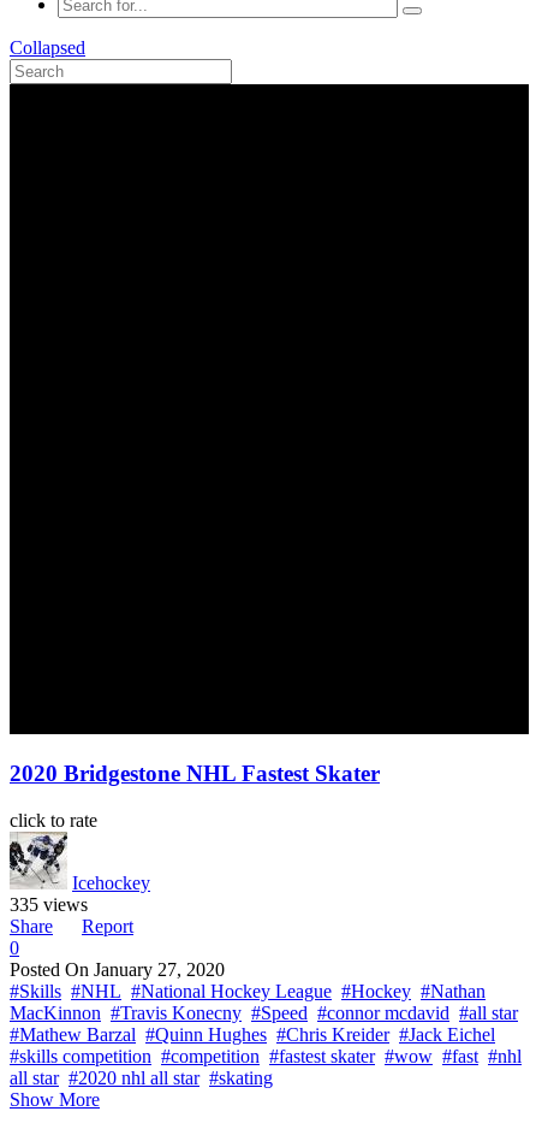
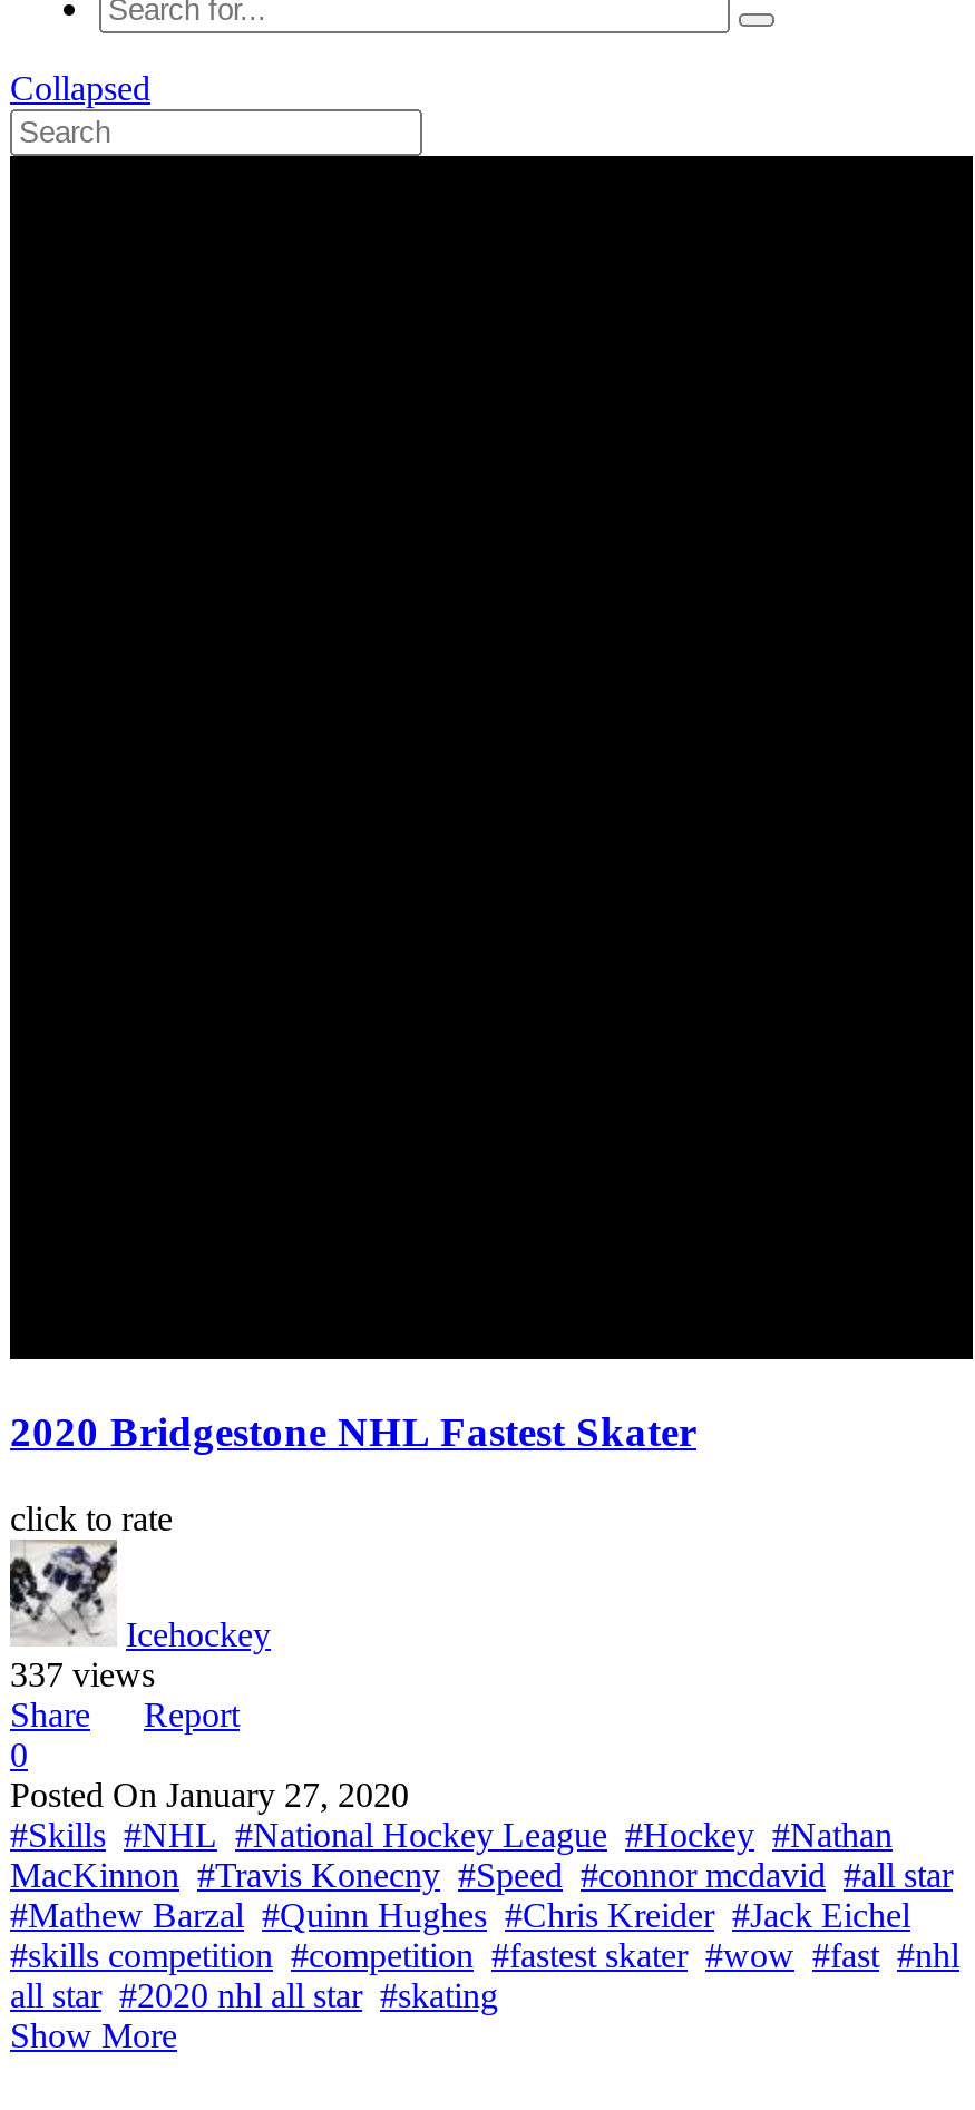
[10,894,88,915] 335 views -> [10,1655,155,1693] 337 views

